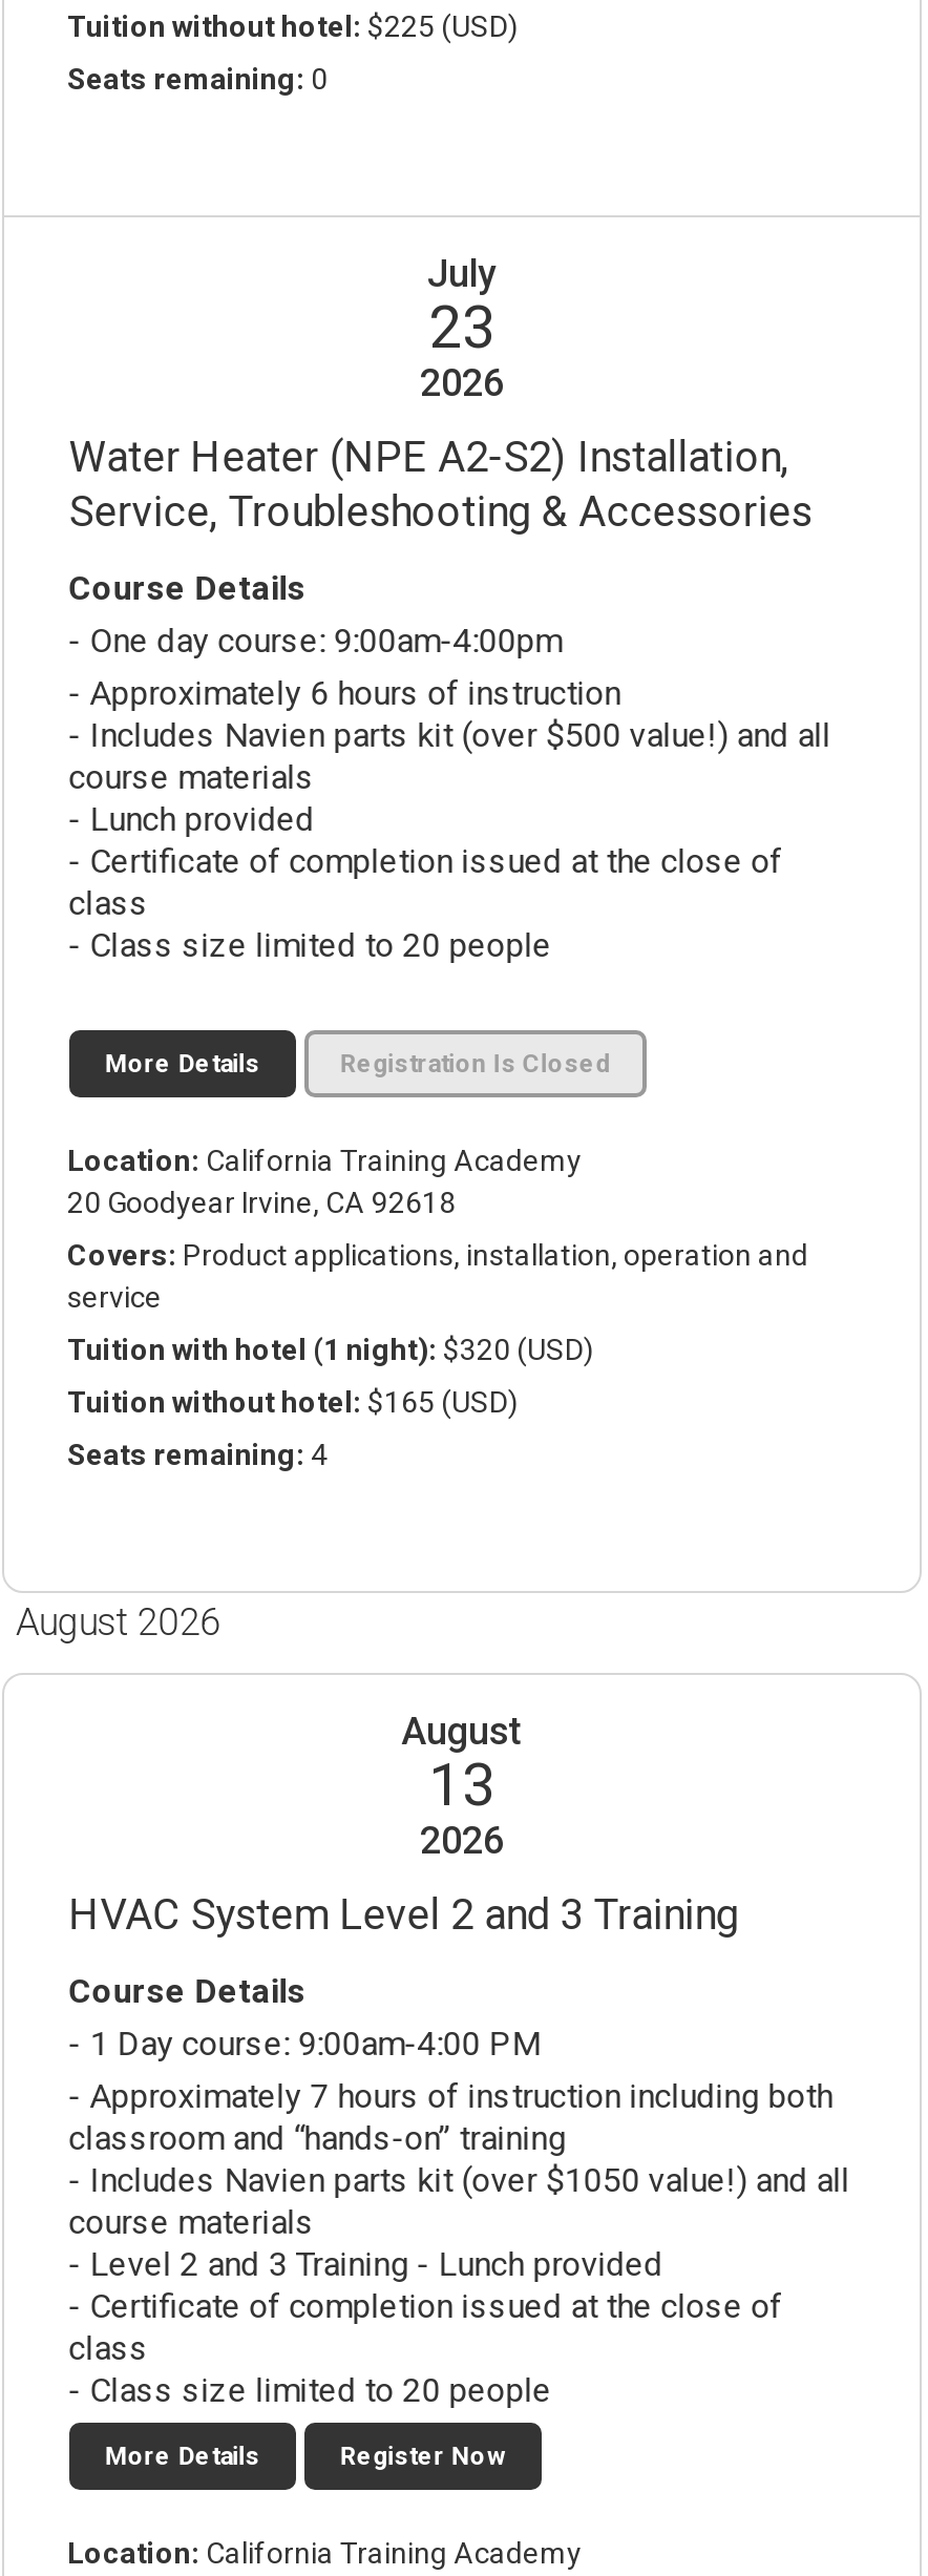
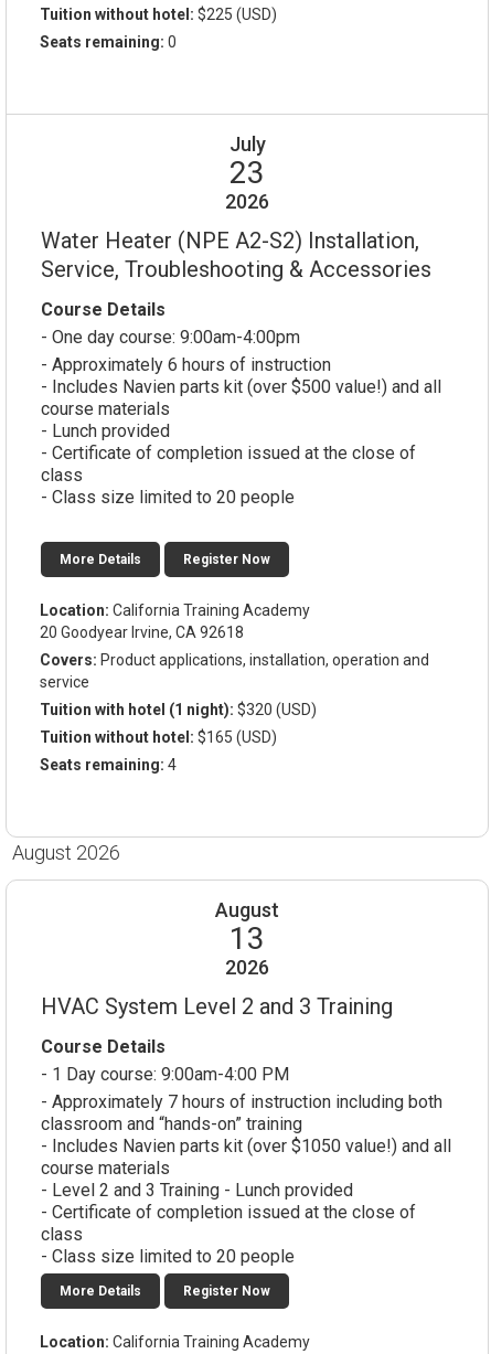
[340,1049,611,1078] Registration Is Closed -> [183,552,270,567] Register Now

